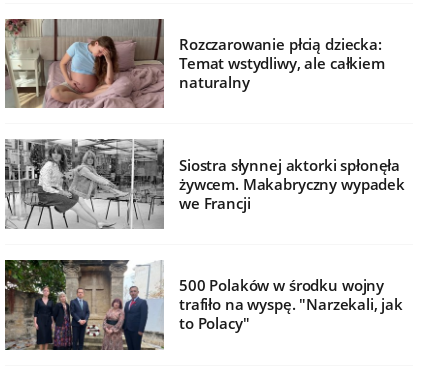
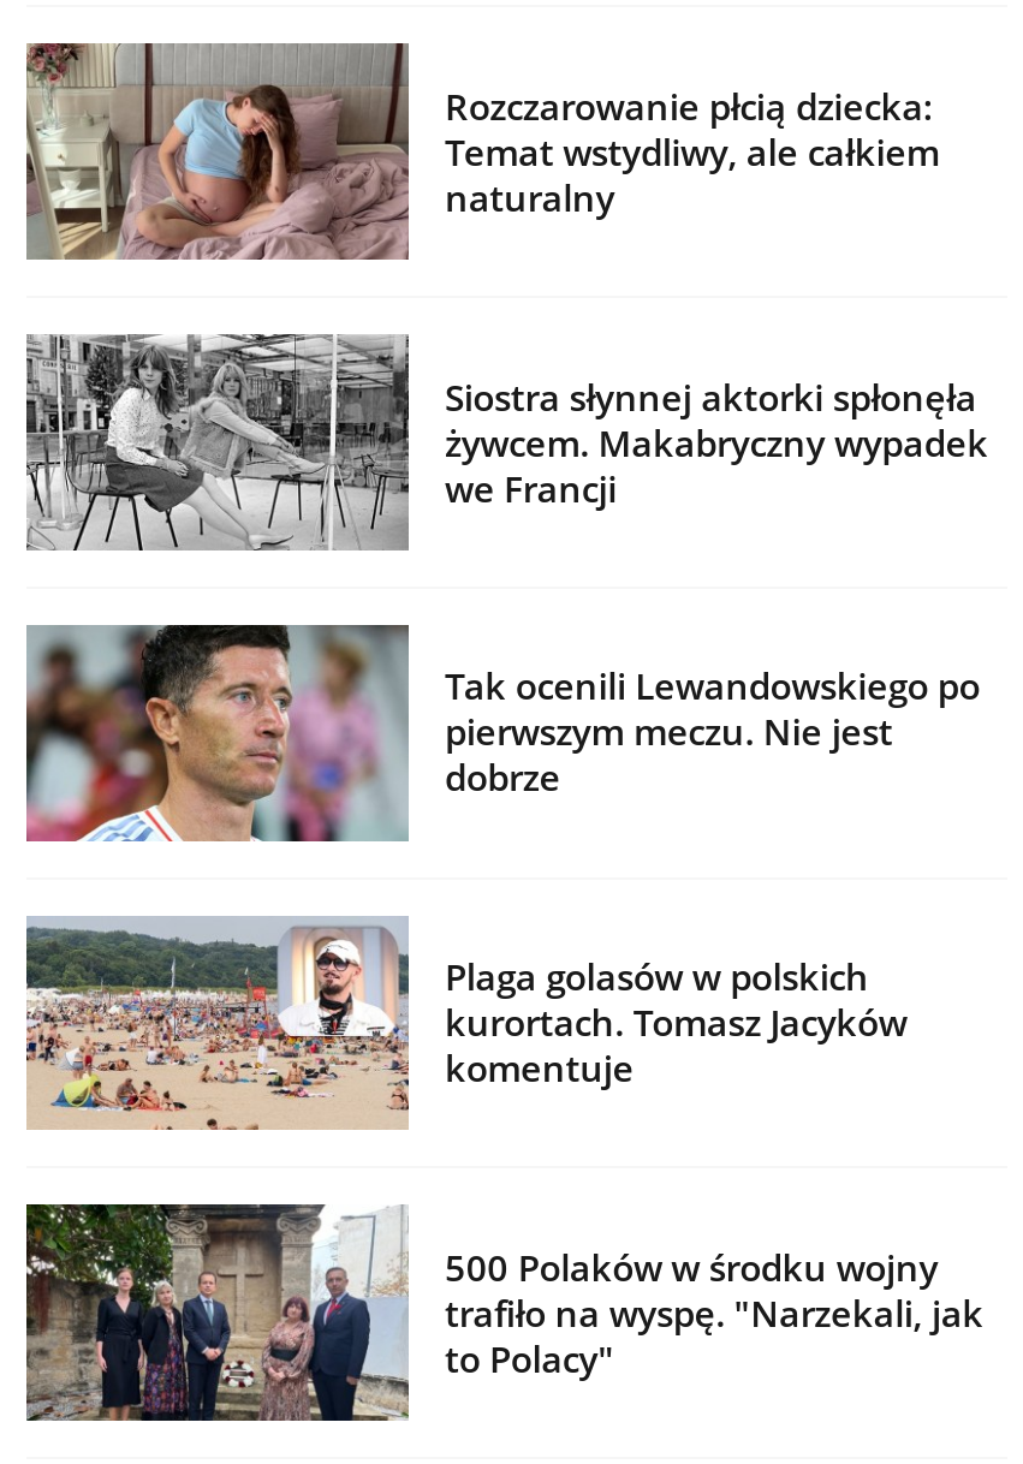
none -> [26,623,980,841] [image] | Tak ocenili Lewandowskiego po | pierwszym meczu. Nie jest | dobrze
none -> [26,916,907,1130] [image] | Plaga golasów w polskich | kurortach. Tomasz Jacyków | komentuje

